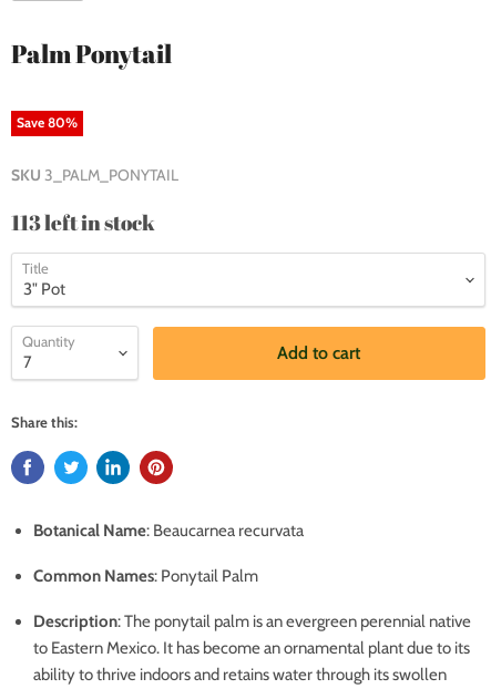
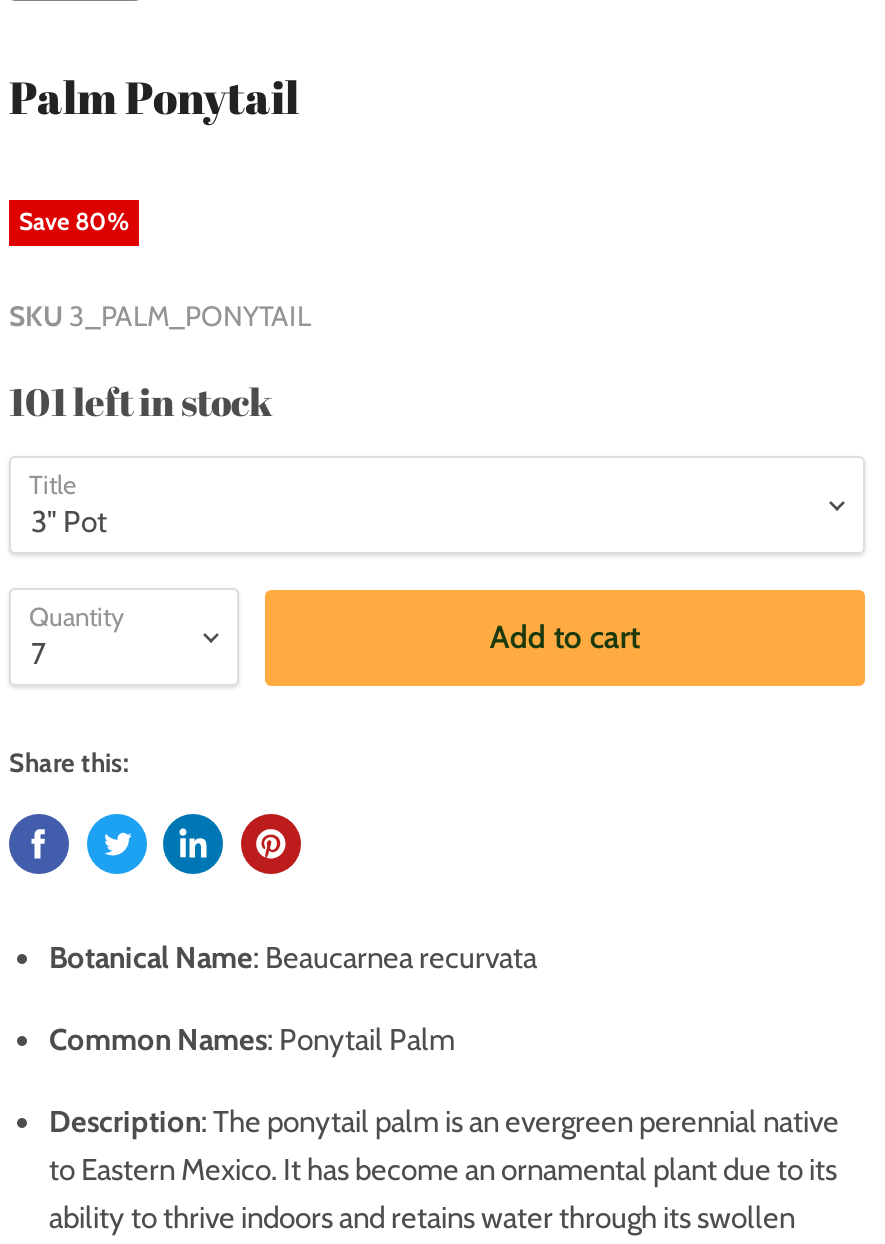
[11,209,155,236] 113 left in stock -> [9,377,273,427] 101 left in stock

